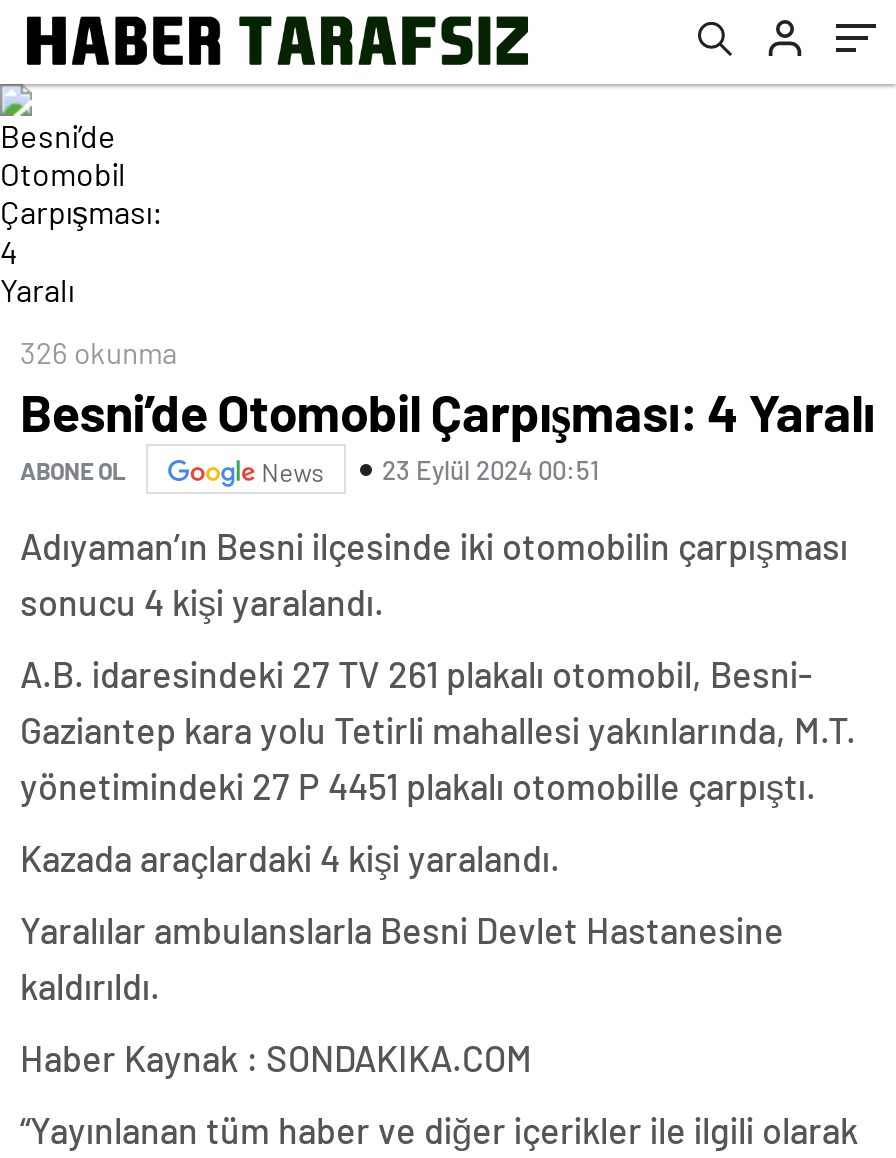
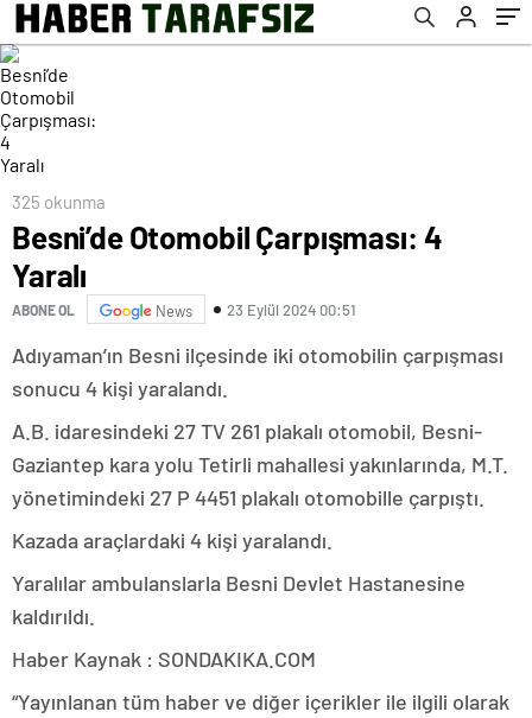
[20,334,875,442] 326 okunma | Besni’de Otomobil Çarpışması: 4 Yaralı -> [12,191,442,293] 325 okunma | Besni’de Otomobil Çarpışması: 4 | Yaralı

